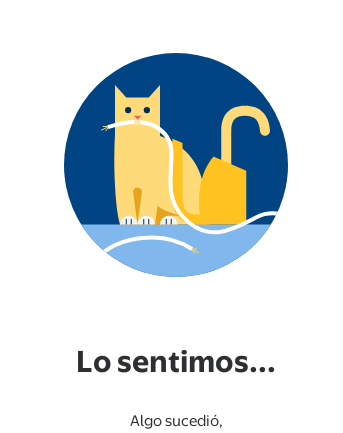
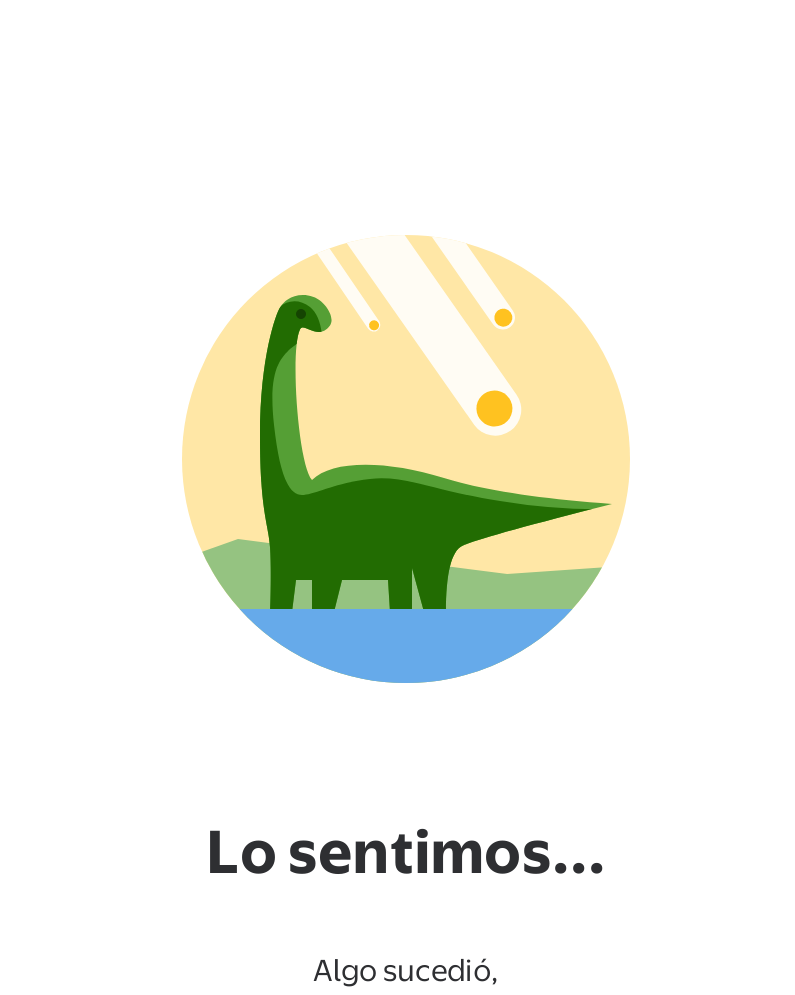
[63,52,289,255] [image] -> [182,235,630,637] [image]

